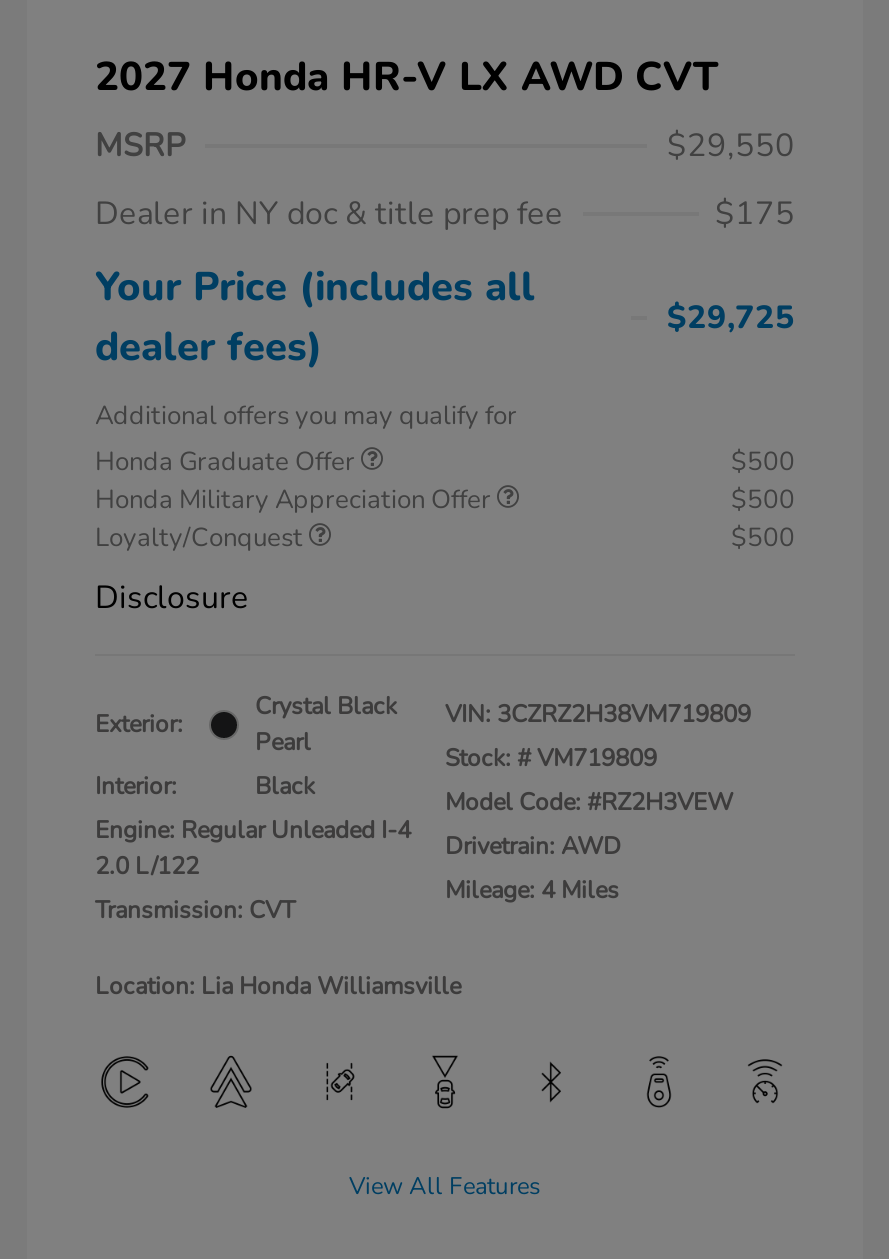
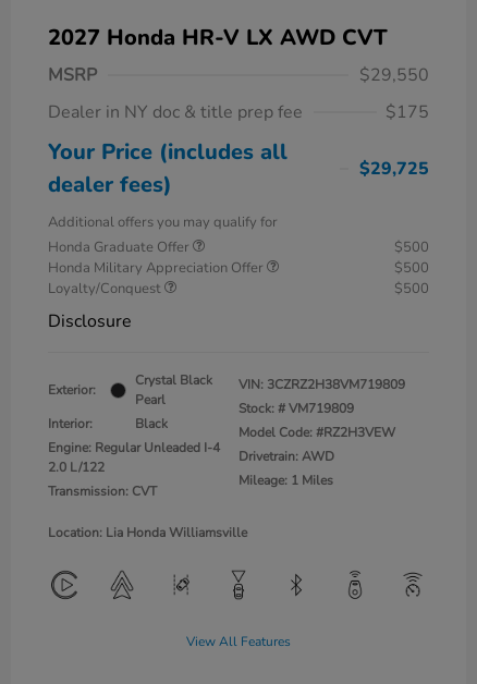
[445,874,619,906] Mileage: 4 Miles -> [238,472,333,489] Mileage: 1 Miles

